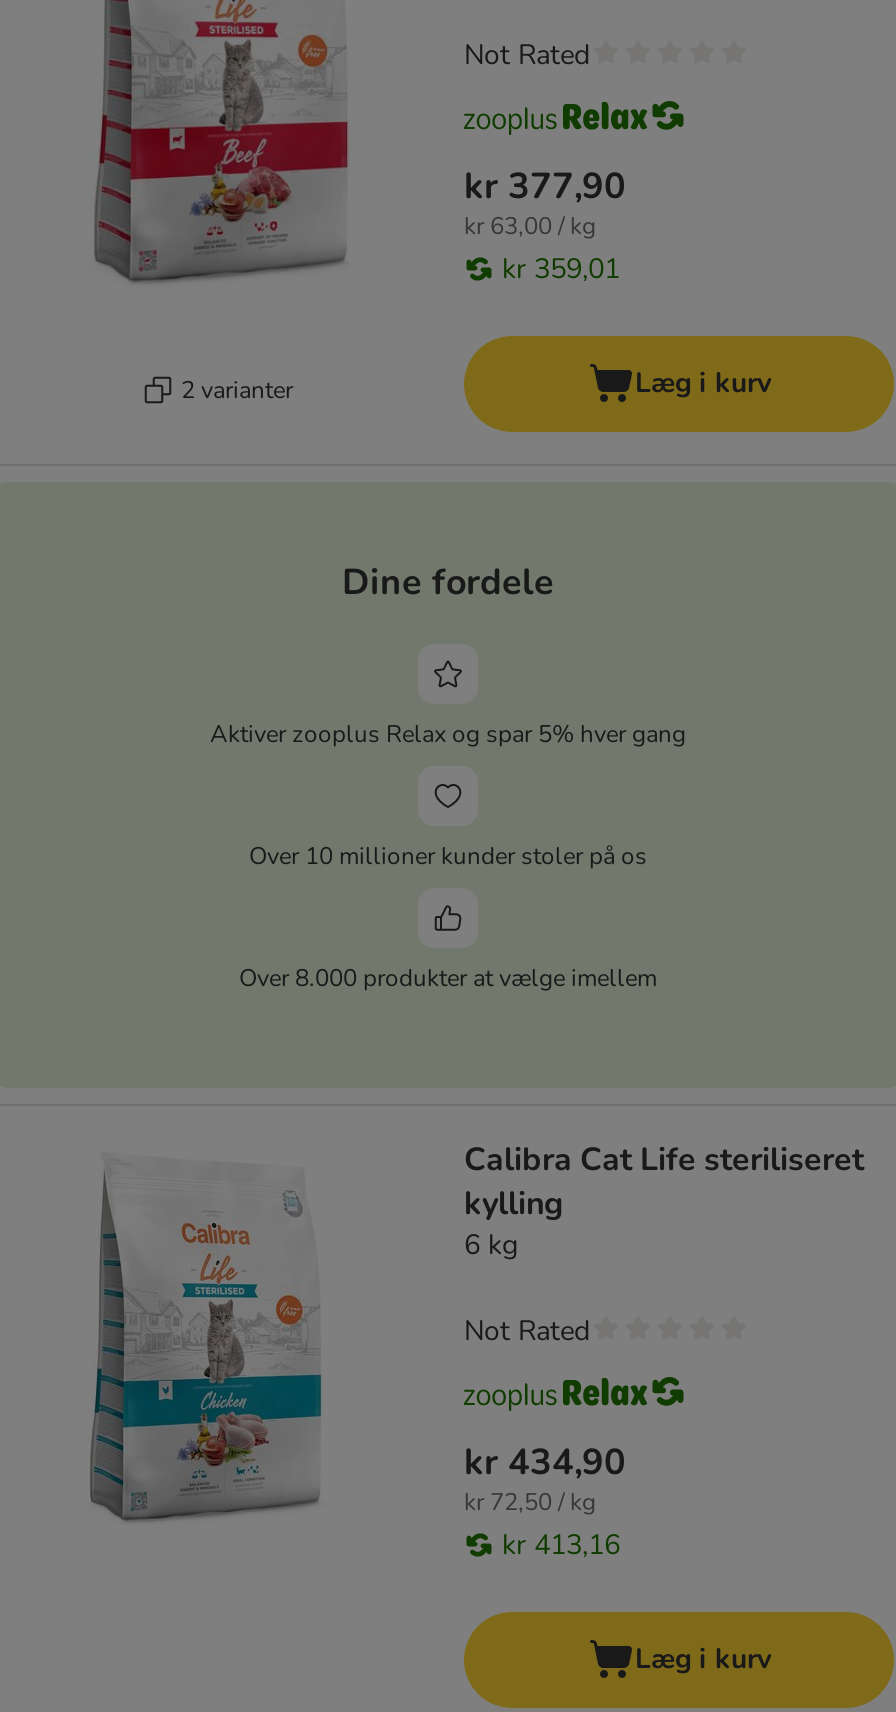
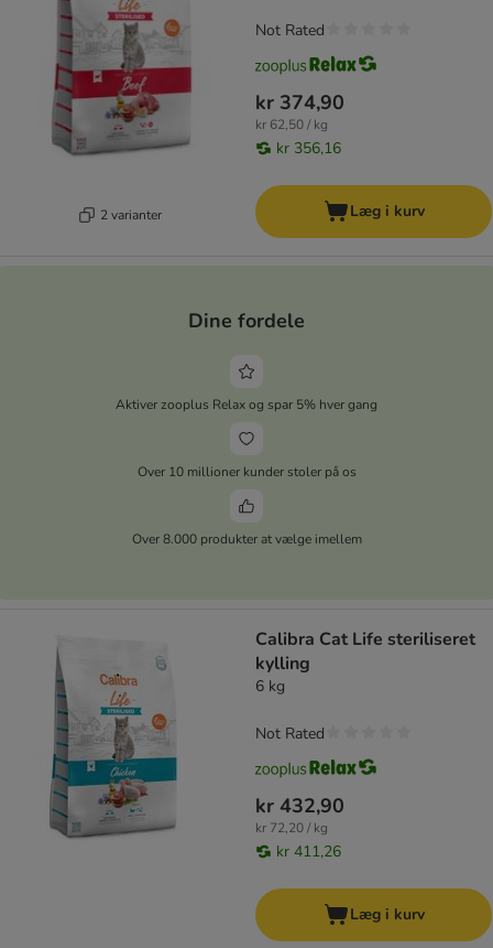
[464,162,626,210] kr 377,90 -> [255,89,344,116] kr 374,90
[464,210,596,242] kr 63,00 / kg -> [255,116,328,133] kr 62,50 / kg
[502,250,620,288] kr 359,01 -> [276,138,341,159] kr 356,16
[464,1438,626,1486] kr 434,90 -> [255,793,344,819] kr 432,90
[464,1486,596,1518] kr 72,50 / kg -> [255,819,328,837] kr 72,20 / kg
[502,1526,620,1564] kr 413,16 -> [276,841,341,862] kr 411,26

